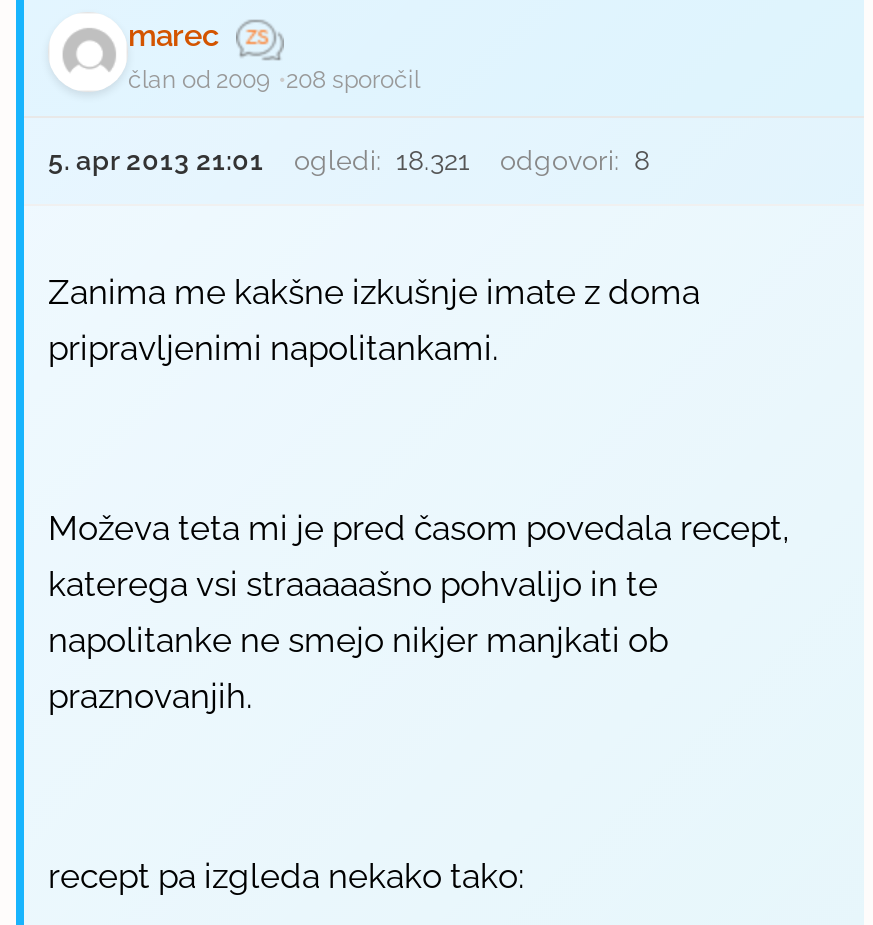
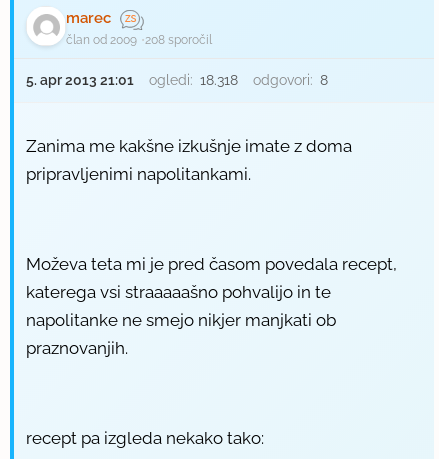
[48,144,650,176] 5. apr 2013 21:01 ogledi: 18.321 odgovori: 8 -> [26,72,328,88] 5. apr 2013 21:01 ogledi: 18.318 odgovori: 8

